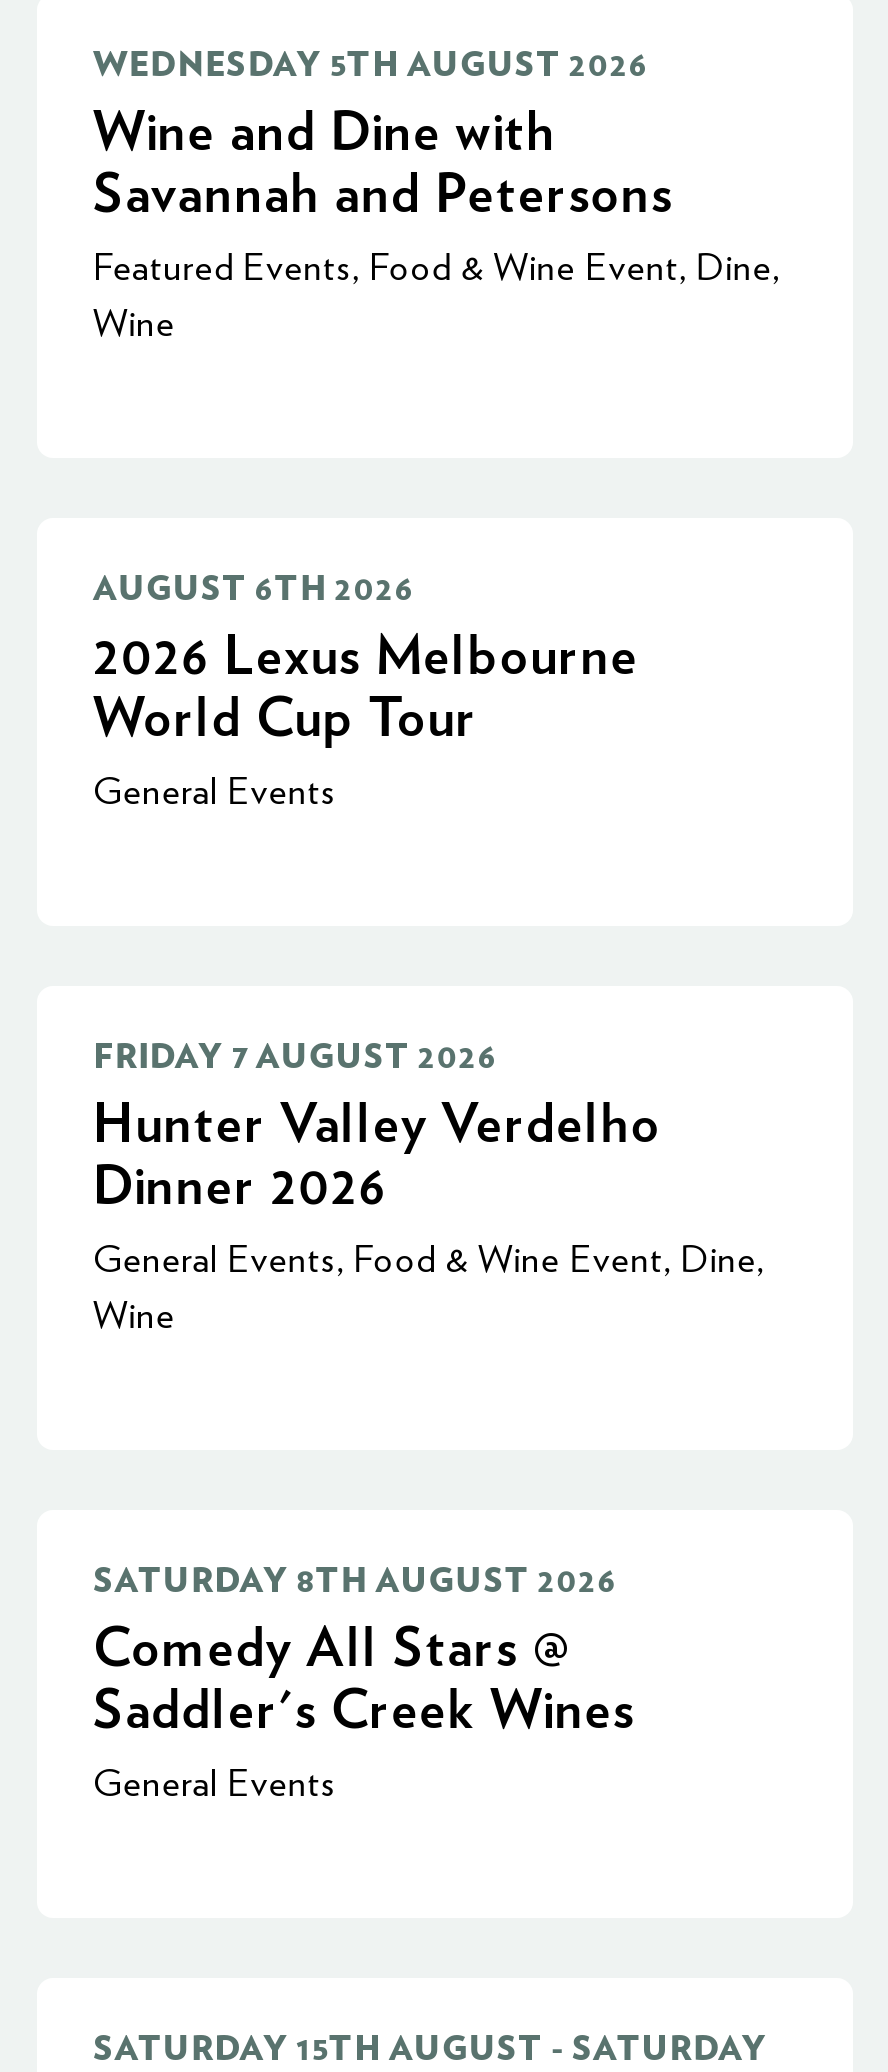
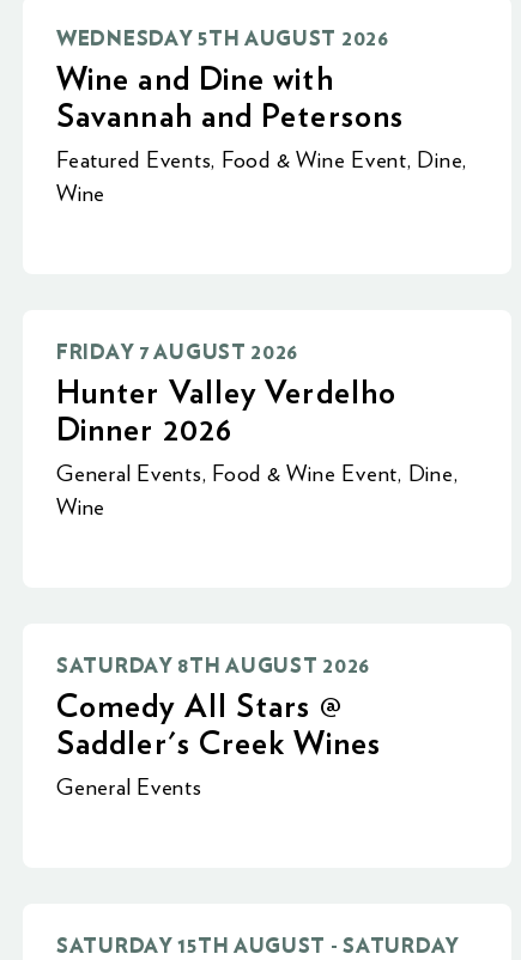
[93,572,639,812] AUGUST 6TH 2026 | 2026 Lexus Melbourne | World Cup Tour | General Events -> none

